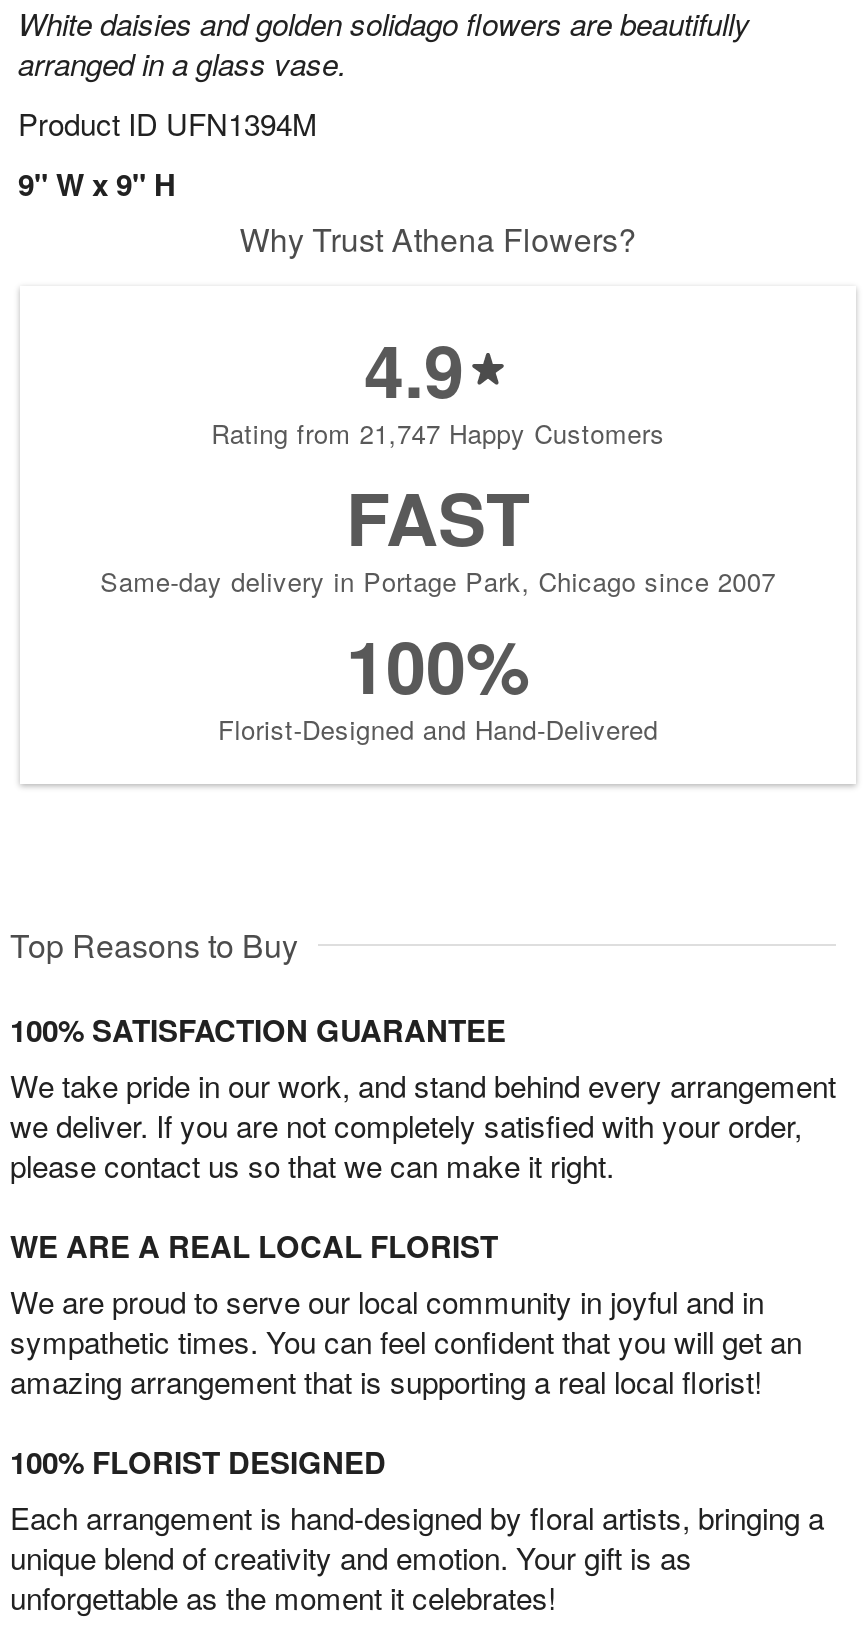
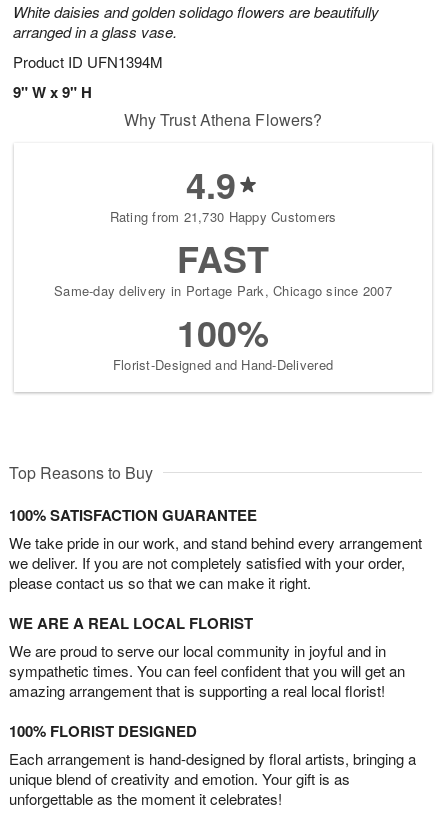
[211,415,665,453] Rating from 21,747 Happy Customers -> [110,207,336,226] Rating from 21,730 Happy Customers

